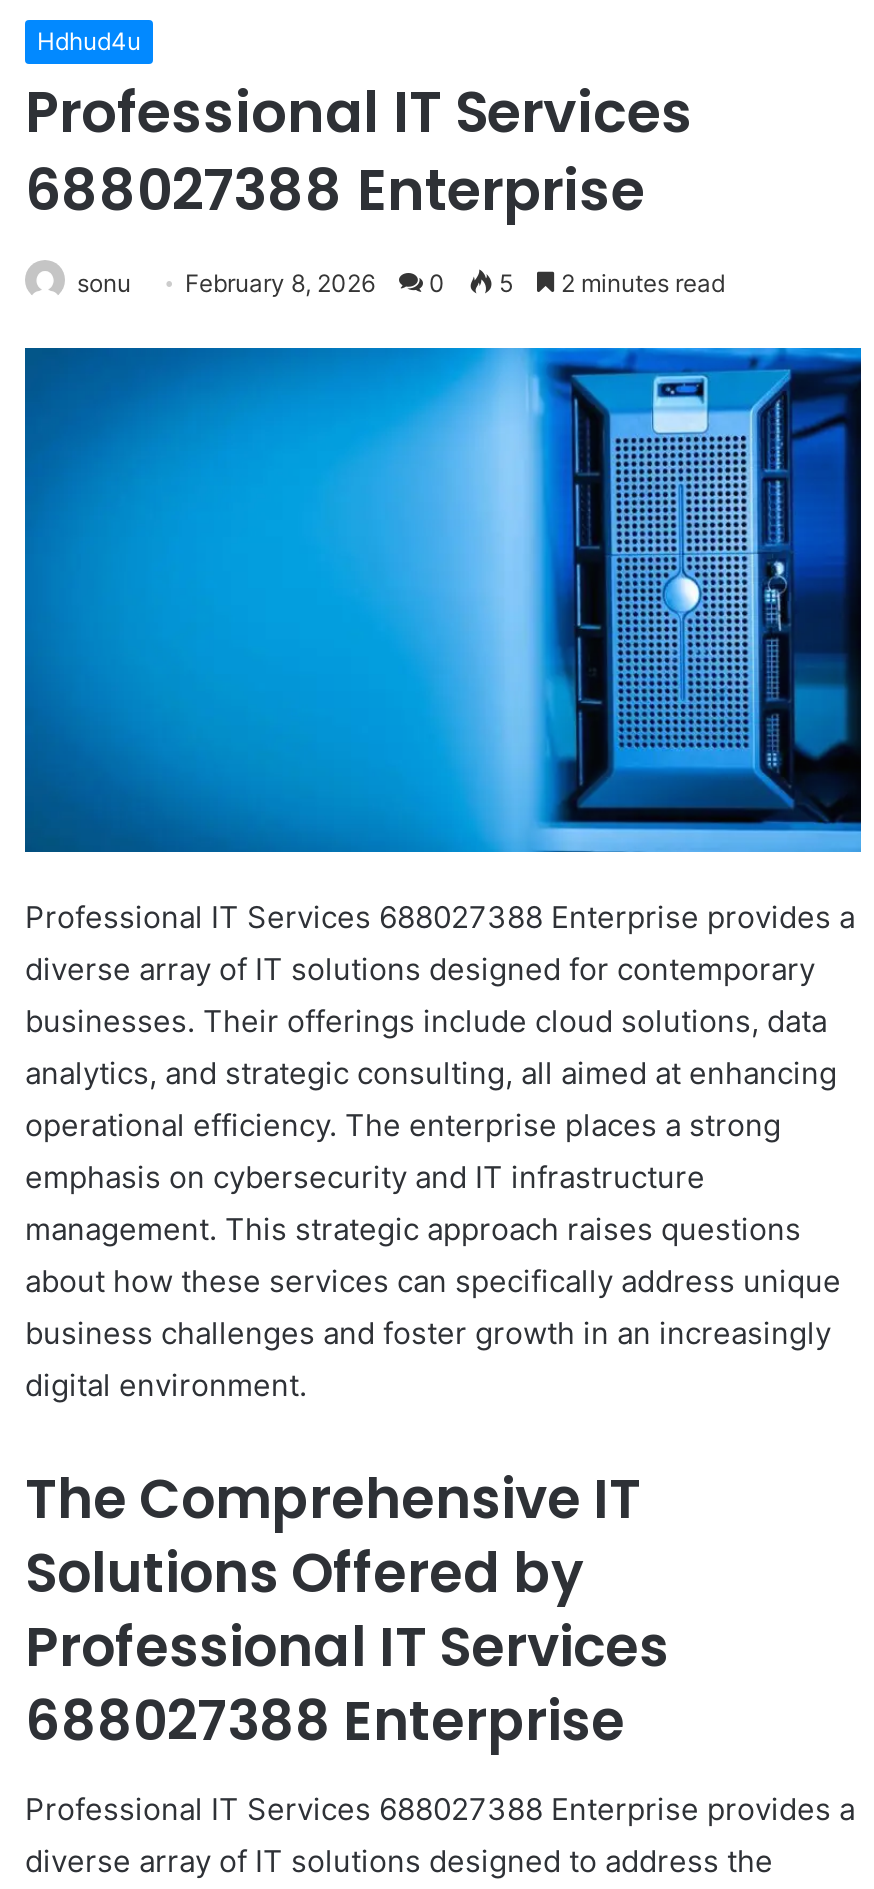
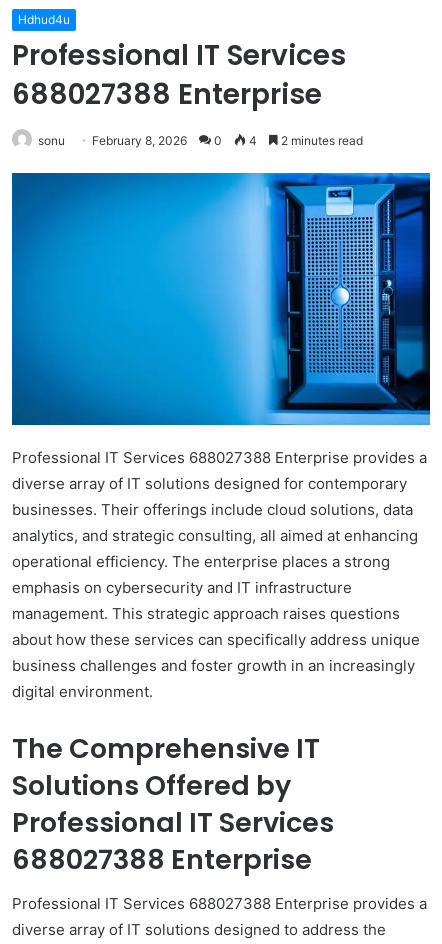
[77,268,725,298] sonu February 8, 2026 0 5 2 minutes read -> [38,133,363,148] sonu February 8, 2026 0 4 2 minutes read

